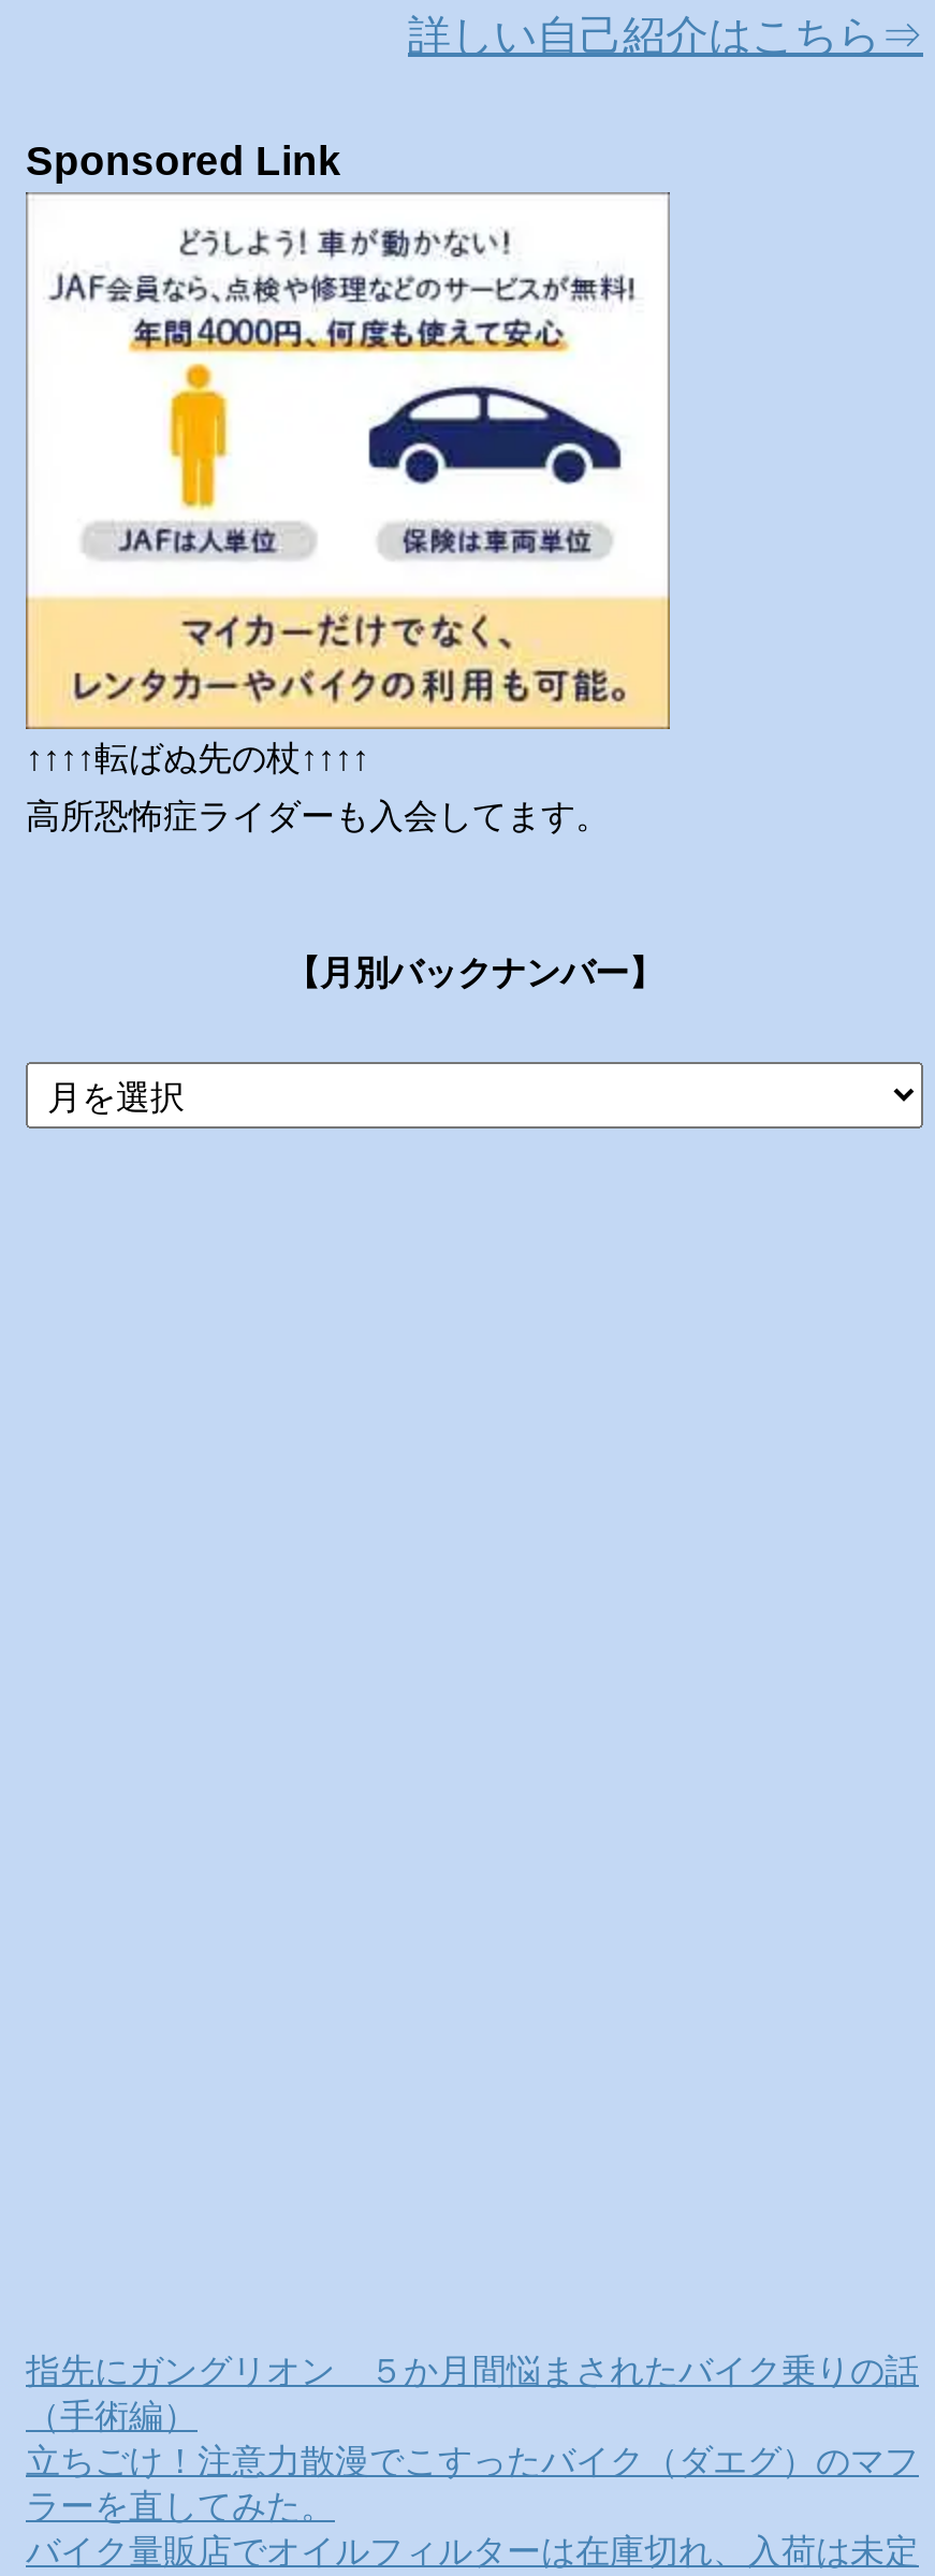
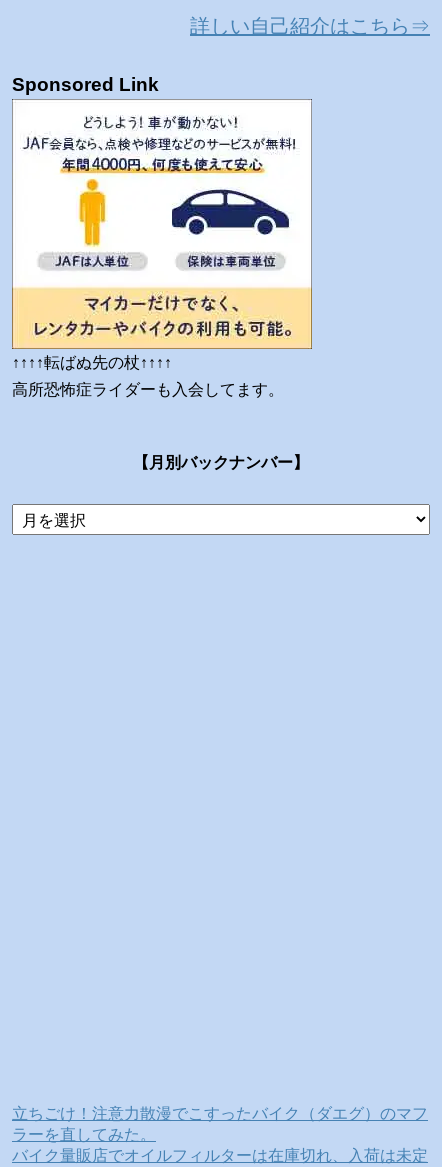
[26,2353,919,2434] 指先にガングリオン ５か月間悩まされたバイク乗りの話 | （手術編） -> none

